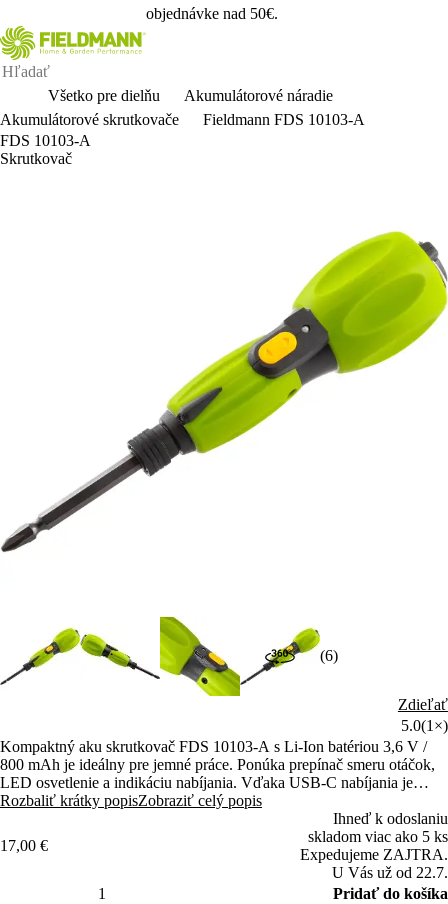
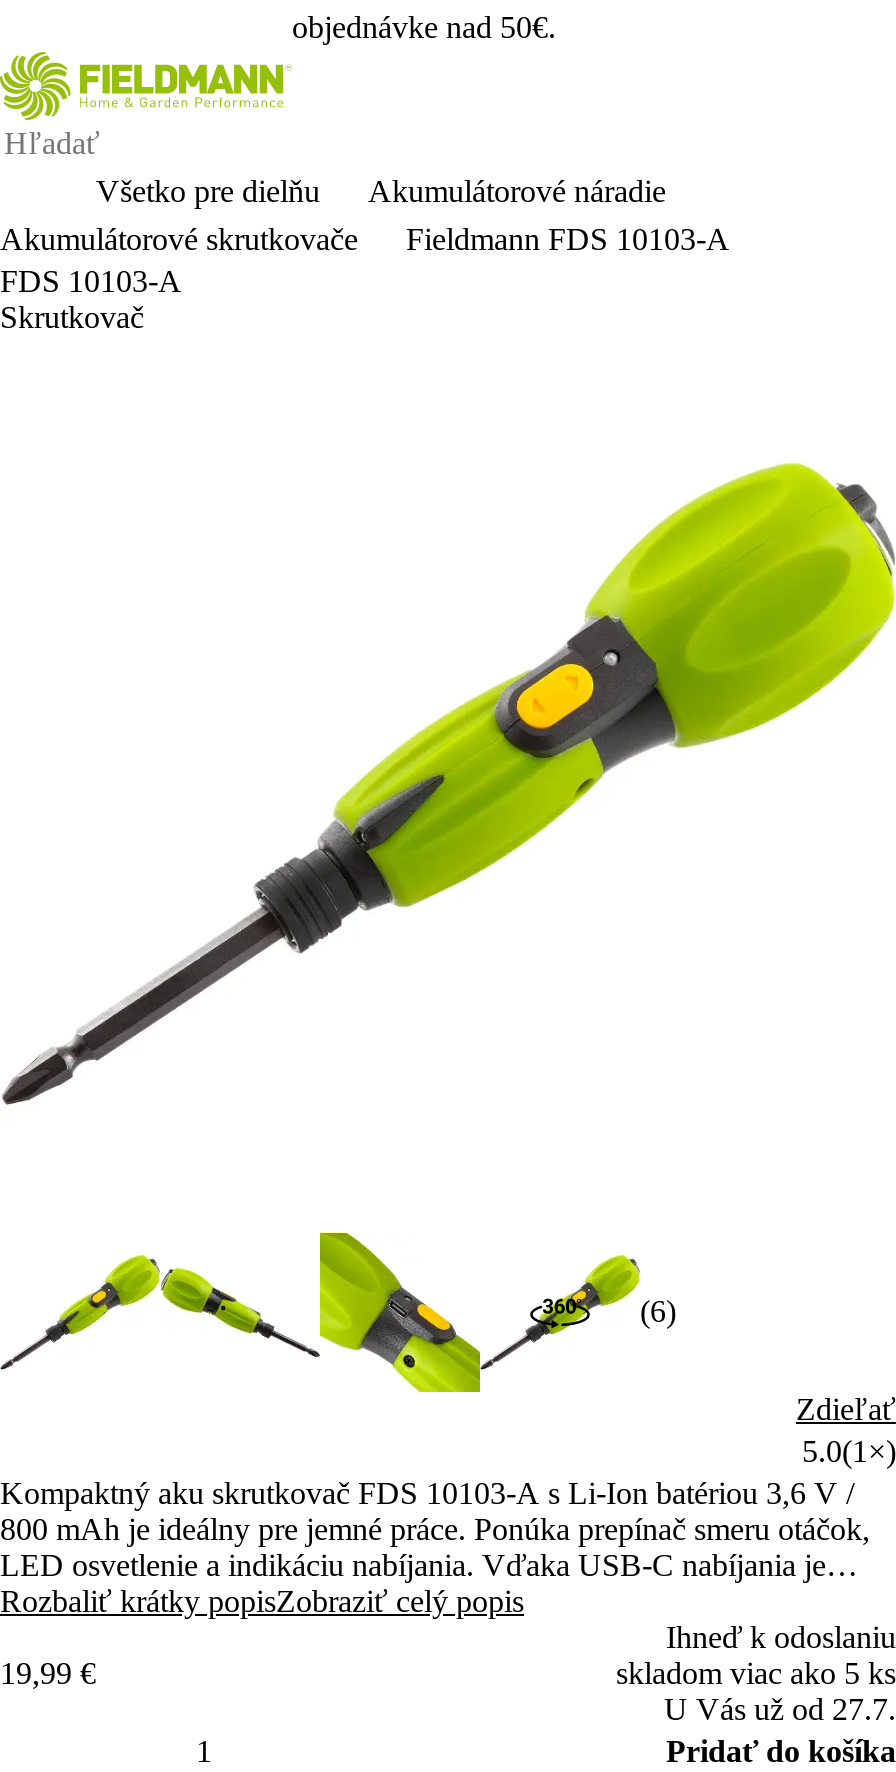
[0,837,48,854] 17,00 € -> [0,1656,96,1690] 19,99 €
[300,846,448,881] Expedujeme ZAJTRA. | U Vás už od 22.7. -> [664,1692,896,1726] U Vás už od 27.7.

